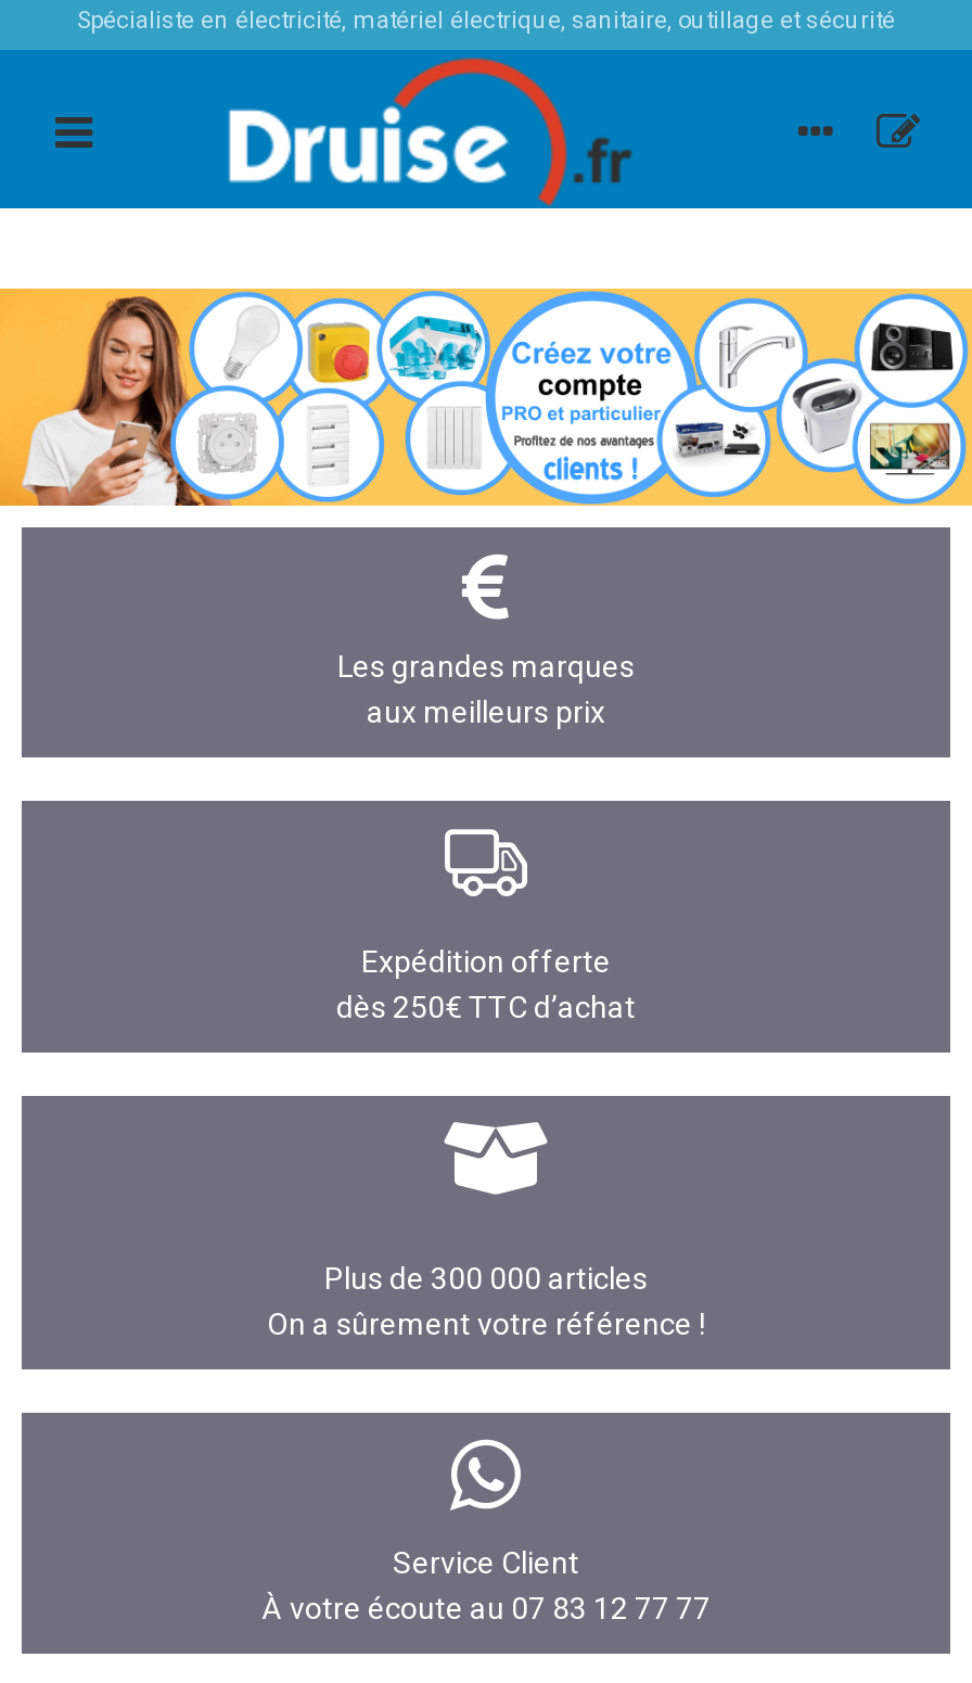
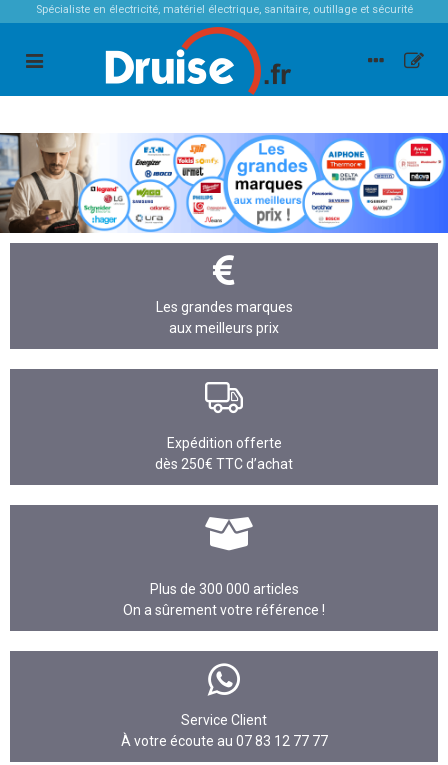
[7,286,965,508] [image] -> [3,132,445,234] [image]

